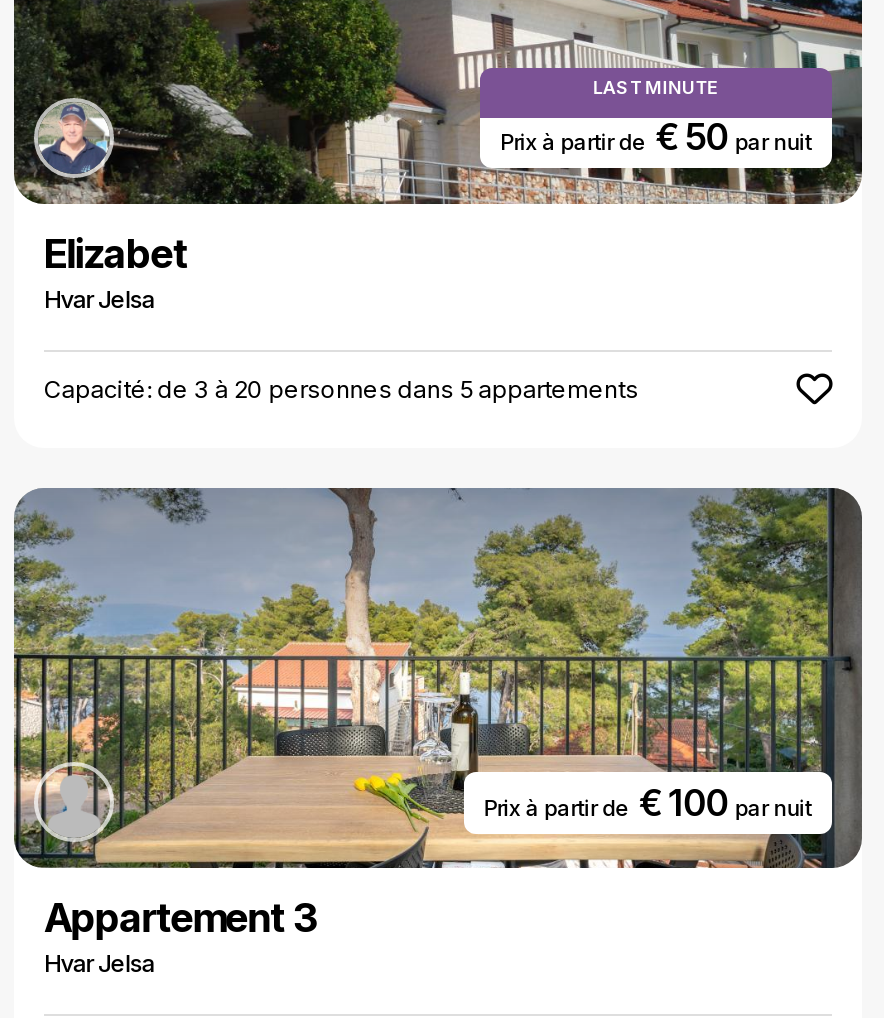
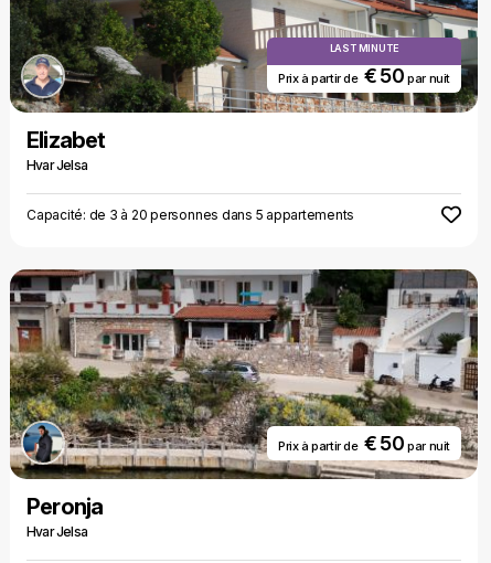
[14,488,862,870] [image] | Prix à partir de € 100 par nuit -> [10,268,478,480] [image] | Prix à partir de € 50 par nuit
[44,894,317,942] Appartement 3 -> [26,493,103,520] Peronja

